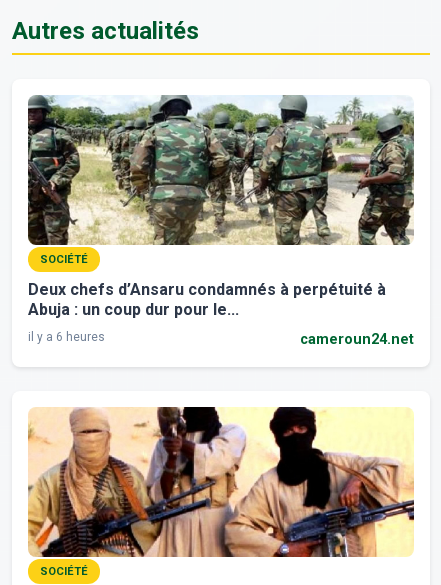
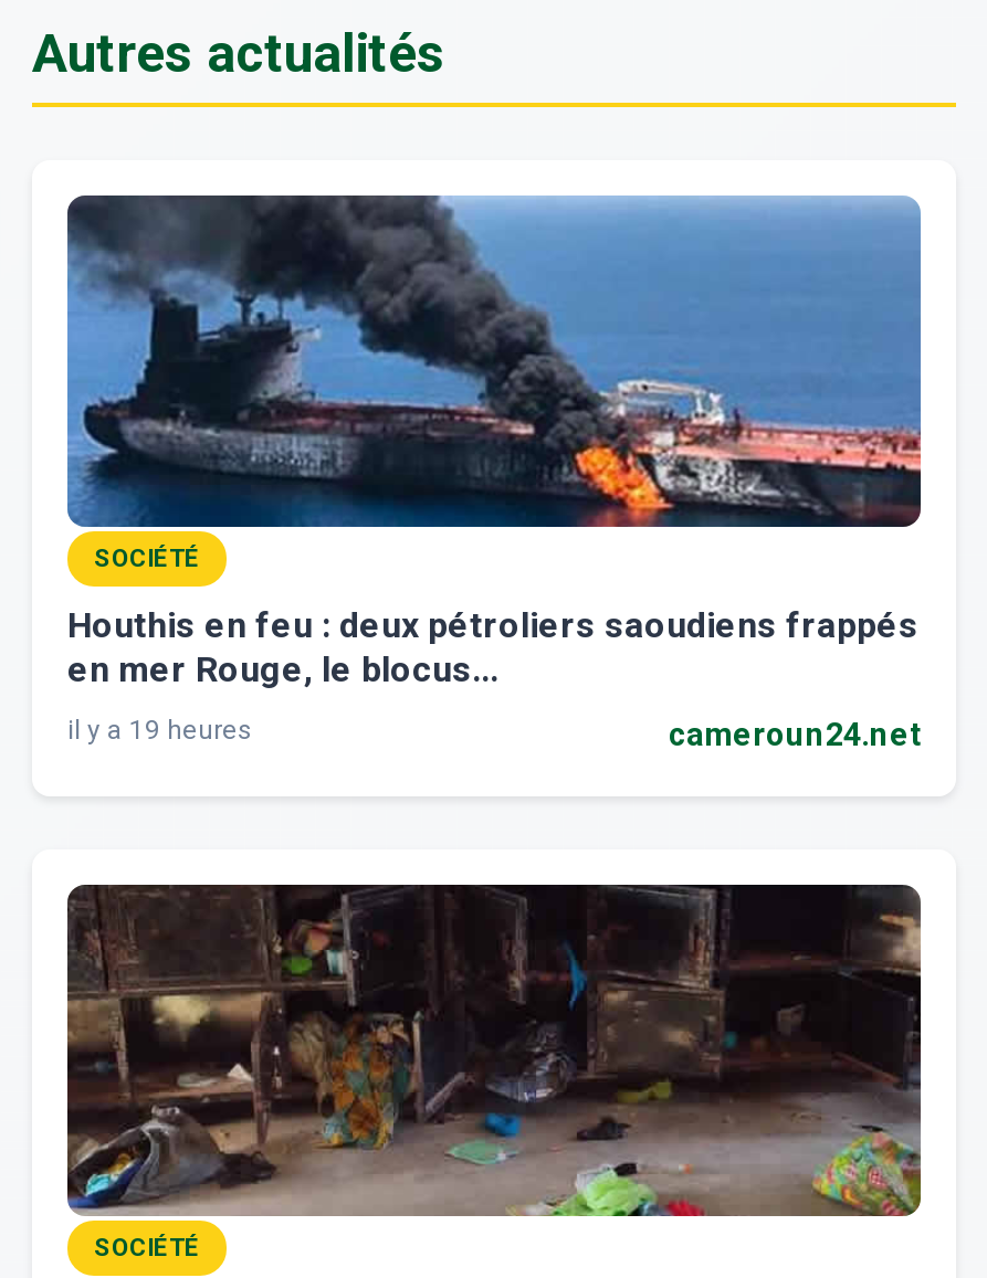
[27,95,415,319] [image] | Deux chefs d’Ansaru condamnés à perpétuité à | Abuja : un coup dur pour le... -> [65,193,923,691] [image] | Houthis en feu : deux pétroliers saoudiens frappés | en mer Rouge, le blocus...
[28,330,105,344] il y a 6 heures -> [67,715,253,746] il y a 19 heures
[27,406,414,558] [image] -> [65,883,923,1218] [image]

